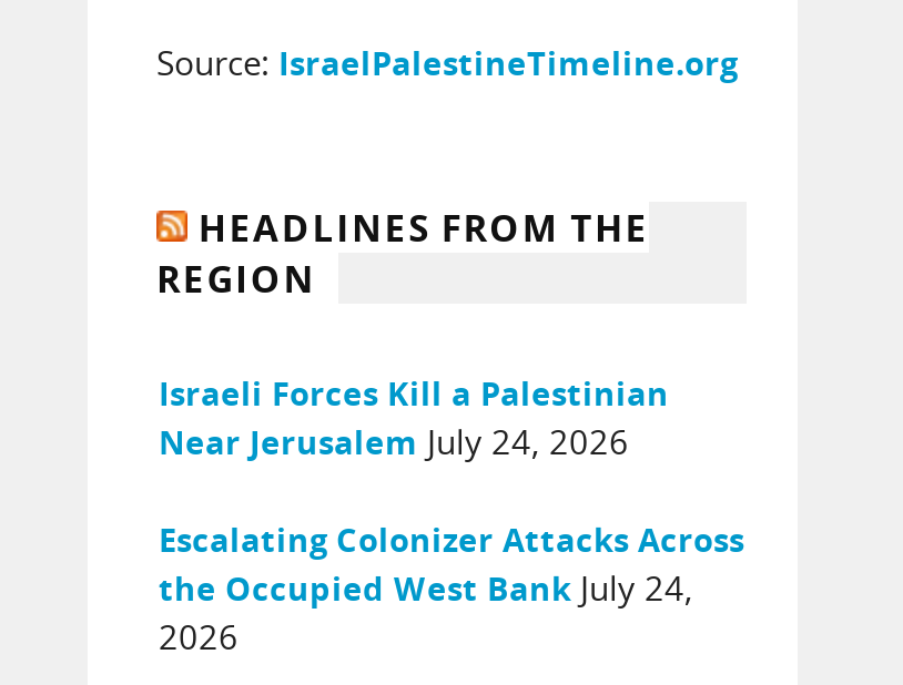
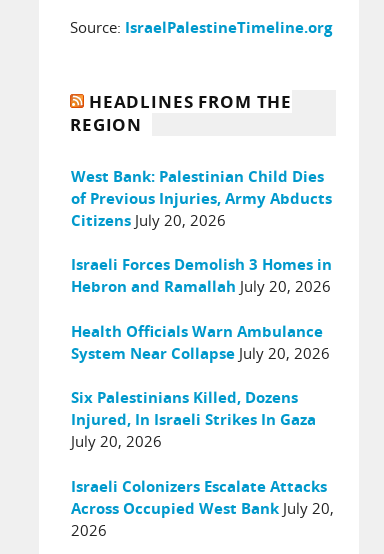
[159,372,744,610] Israeli Forces Kill a Palestinian | Near Jerusalem July 24, 2026 | Escalating Colonizer Attacks Across | the Occupied West Bank July 24, -> [71,167,334,518] West Bank: Palestinian Child Dies | of Previous Injuries, Army Abducts | Citizens July 20, 2026 | Israeli Forces Demolish 3 Homes in | Hebron and Ramallah July 20, 2026 | Health Officials Warn Ambulance | System Near Collapse July 20, 2026 | Six Palestinians Killed, Dozens | Injured, In Israeli Strikes In Gaza | July 20, 2026 | Israeli Colonizers Escalate Attacks | Across Occupied West Bank July 20,

